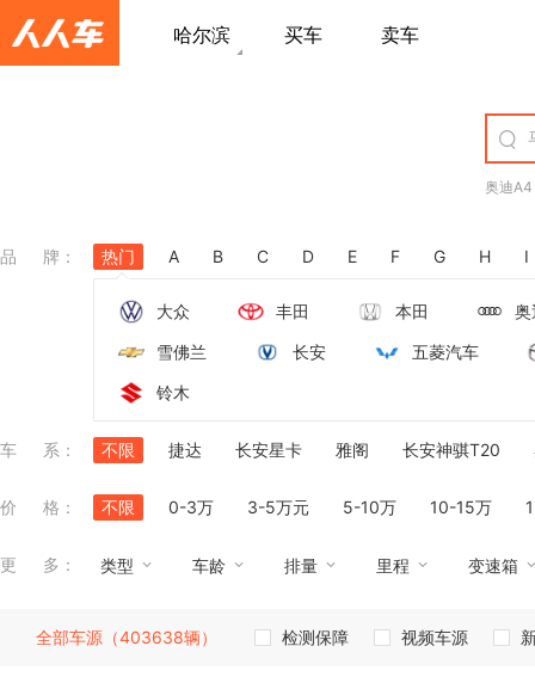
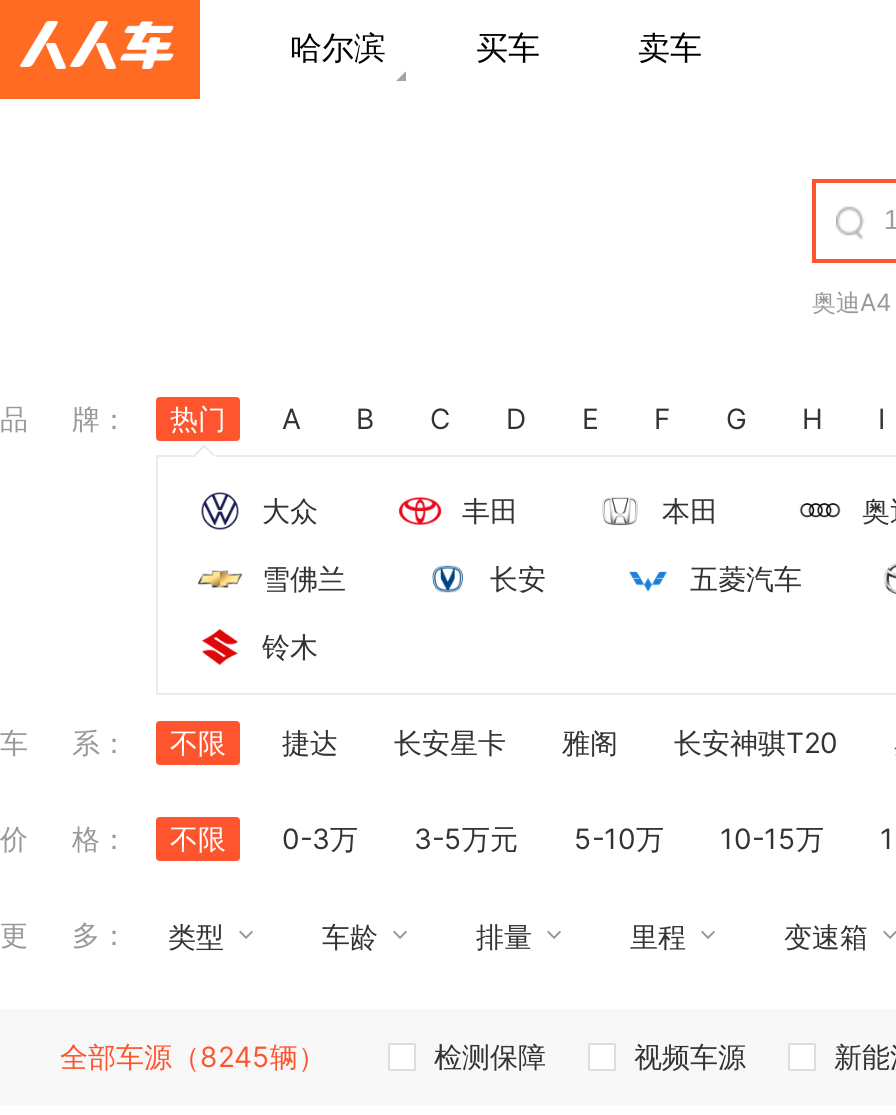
[36,627,217,647] 全部车源（403638辆） -> [60,1039,326,1073] 全部车源（8245辆）

